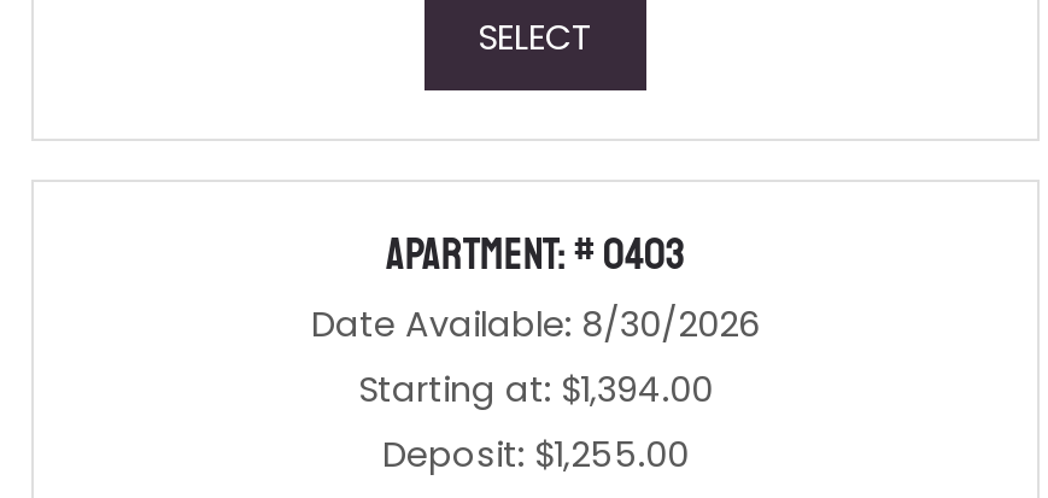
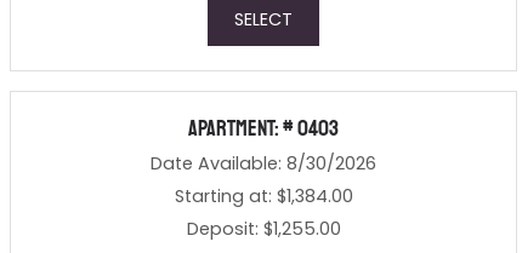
[358,365,713,414] Starting at: $1,394.00 -> [174,184,353,208] Starting at: $1,384.00

